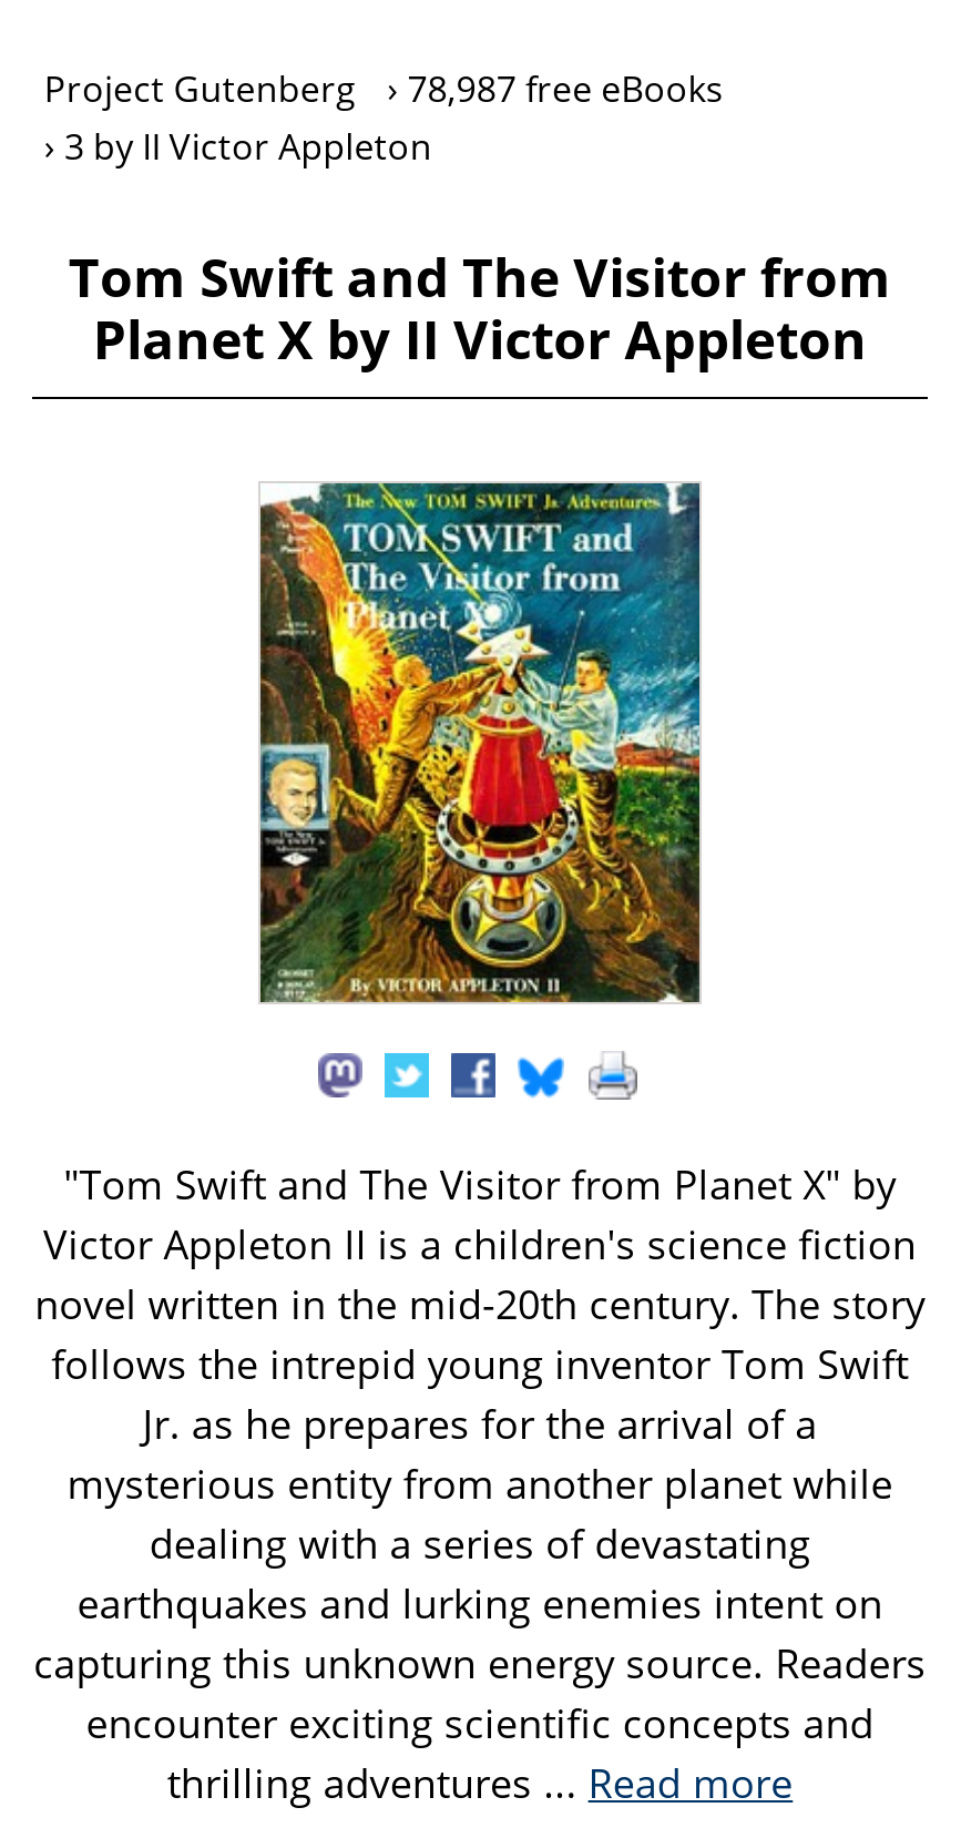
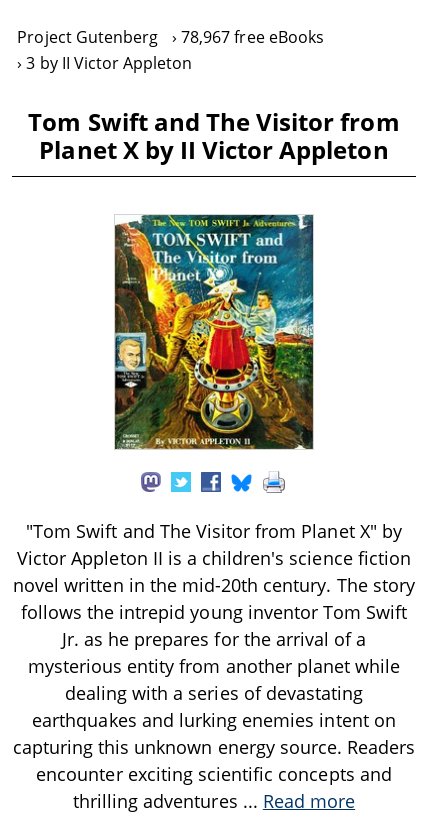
[44,64,724,113] Project Gutenberg 78,987 free eBooks -> [17,26,324,48] Project Gutenberg 78,967 free eBooks

